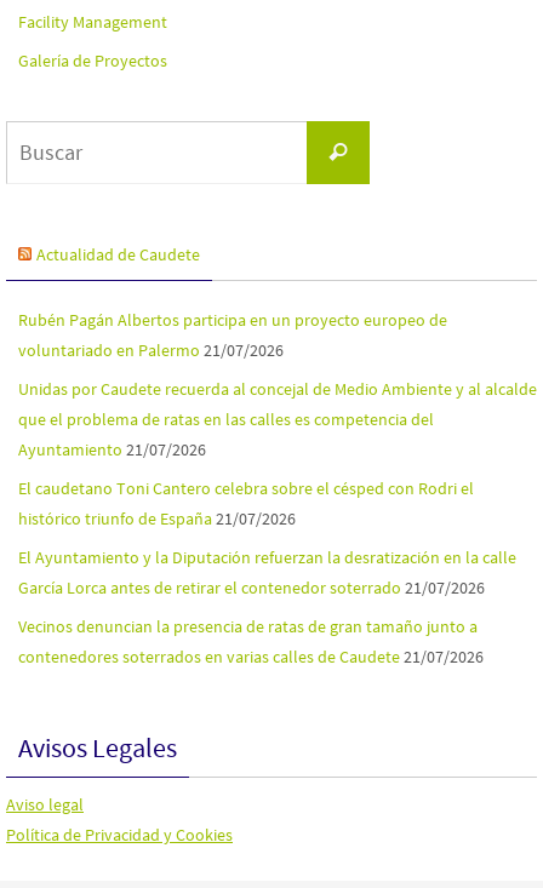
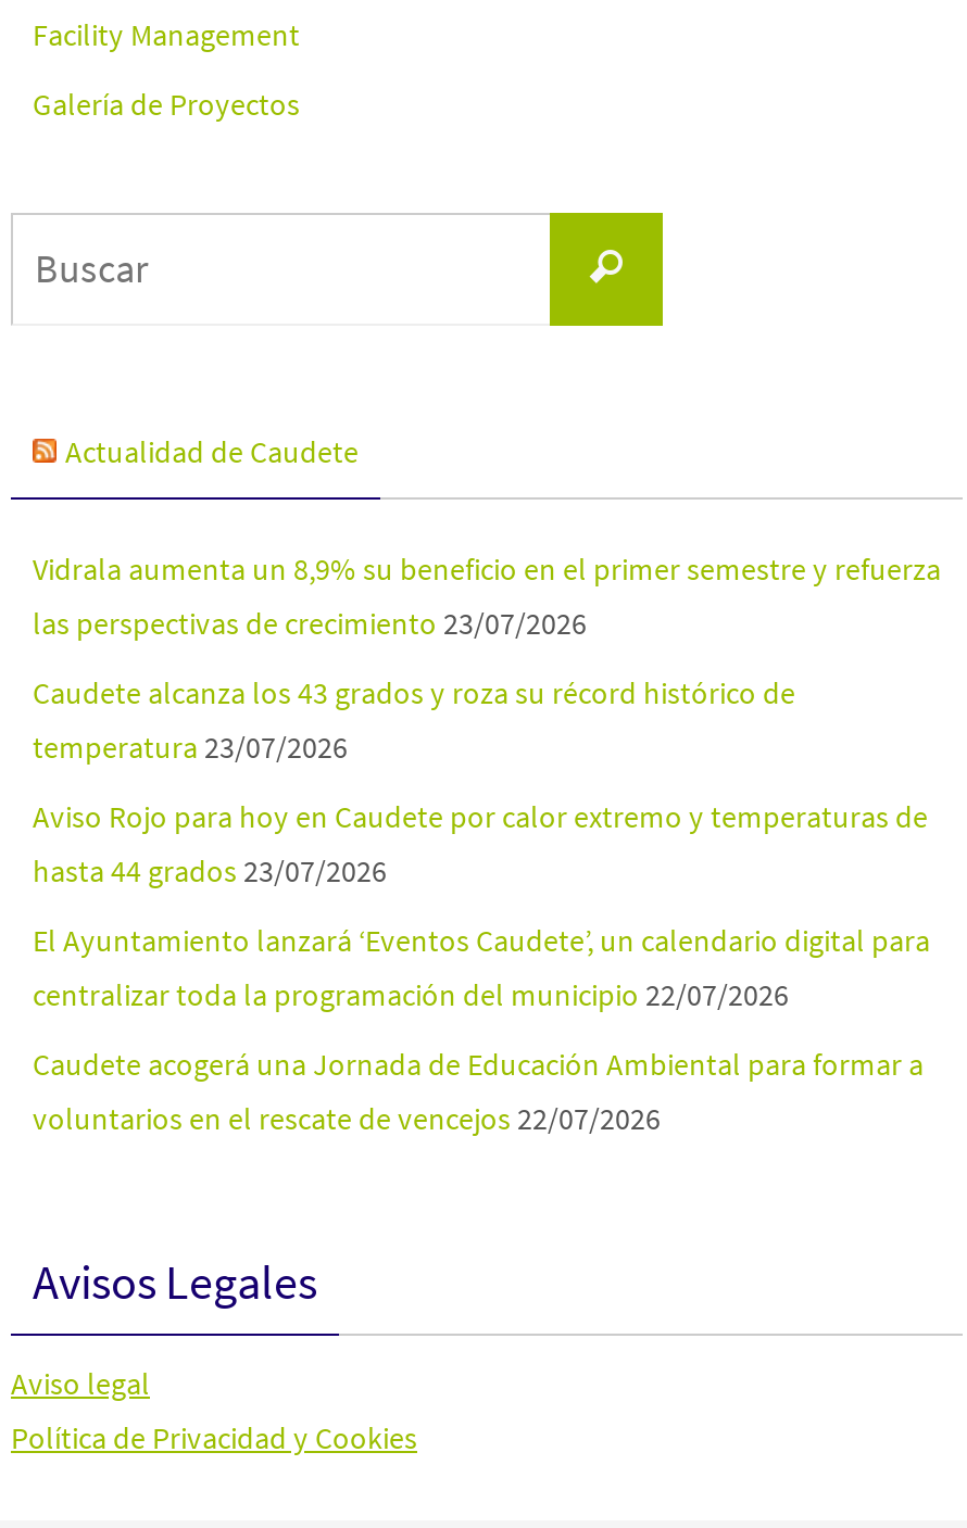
[18,309,447,361] Rubén Pagán Albertos participa en un proyecto europeo de | voluntariado en Palermo 21/07/2026 -> [33,549,941,642] Vidrala aumenta un 8,9% su beneficio en el primer semestre y refuerza | las perspectivas de crecimiento 23/07/2026
[18,378,537,460] Unidas por Caudete recuerda al concejal de Medio Ambiente y al alcalde | que el problema de ratas en las calles es competencia del | Ayuntamiento 21/07/2026 -> [33,673,795,766] Caudete alcanza los 43 grados y roza su récord histórico de | temperatura 23/07/2026
[18,477,474,529] El caudetano Toni Cantero celebra sobre el césped con Rodri el | histórico triunfo de España 21/07/2026 -> [33,796,928,890] Aviso Rojo para hoy en Caudete por calor extremo y temperaturas de | hasta 44 grados 23/07/2026
[18,546,516,598] El Ayuntamiento y la Diputación refuerzan la desratización en la calle | García Lorca antes de retirar el contenedor soterrado 21/07/2026 -> [33,920,930,1014] El Ayuntamiento lanzará ‘Eventos Caudete’, un calendario digital para | centralizar toda la programación del municipio 22/07/2026
[18,615,484,667] Vecinos denuncian la presencia de ratas de gran tamaño junto a | contenedores soterrados en varias calles de Caudete 21/07/2026 -> [33,1044,924,1137] Caudete acogerá una Jornada de Educación Ambiental para formar a | voluntarios en el rescate de vencejos 22/07/2026

